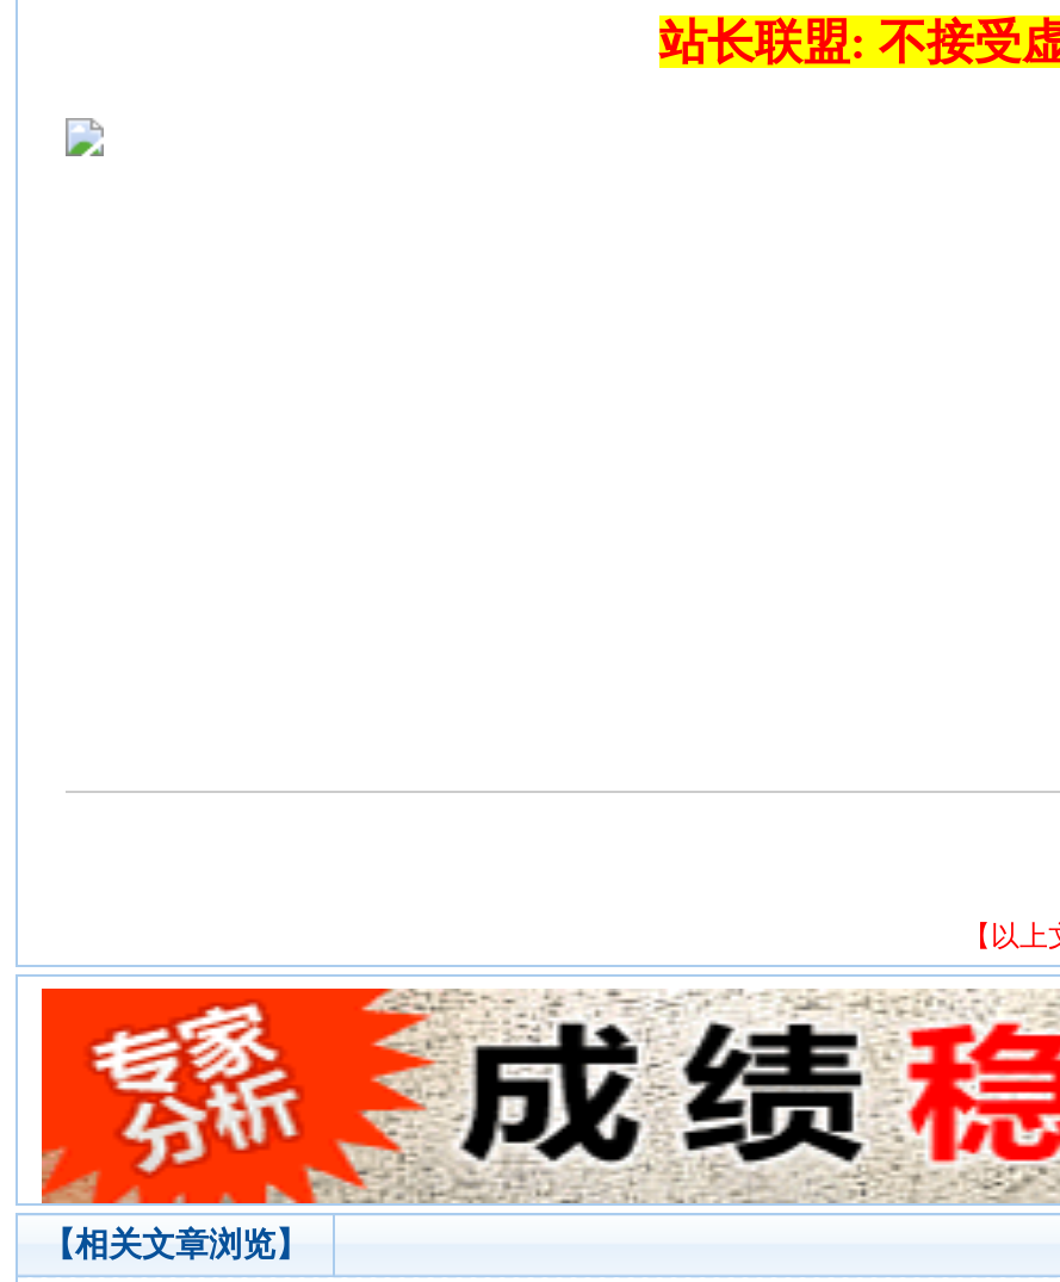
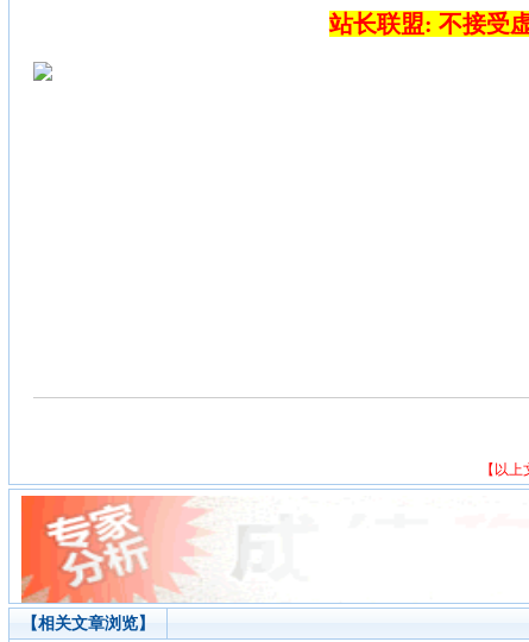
[44,986,1053,1206] [image] -> [21,495,525,604] [image]

